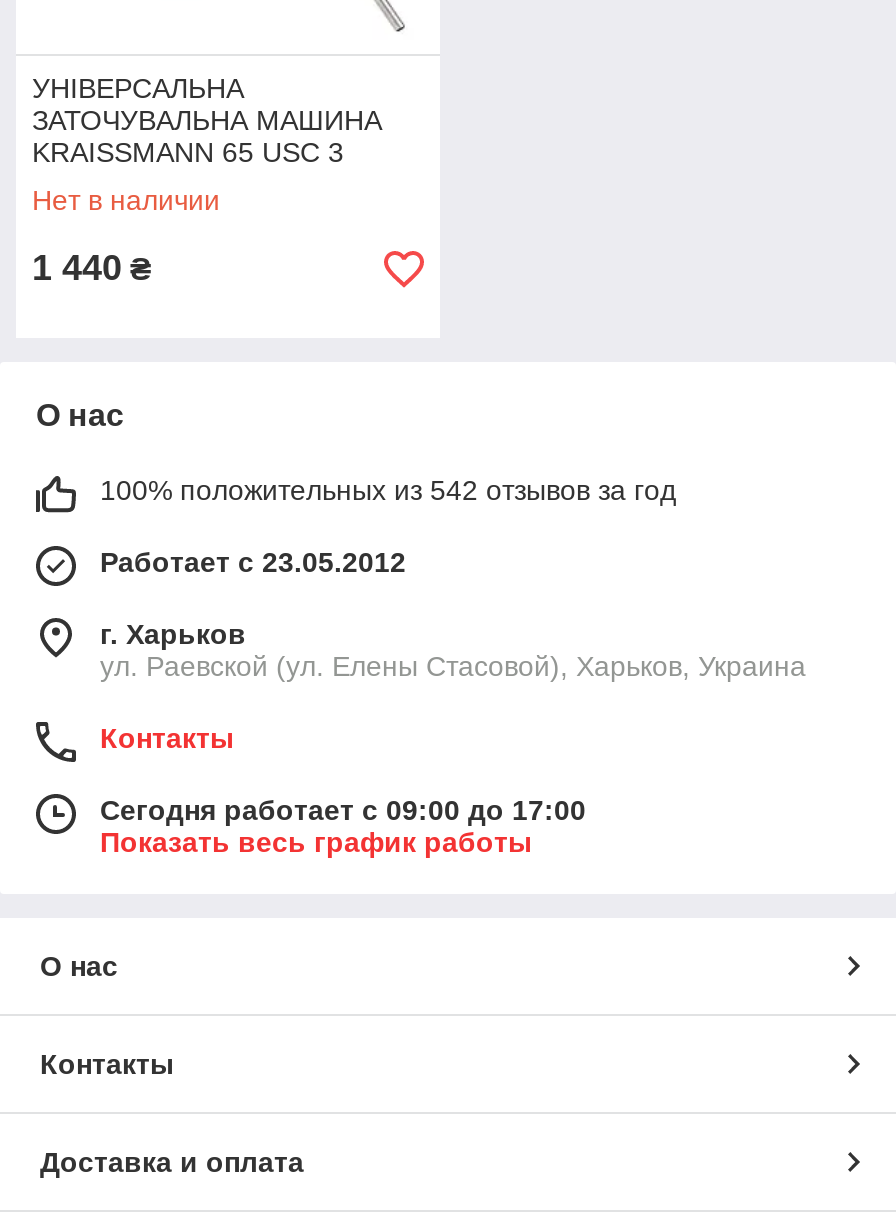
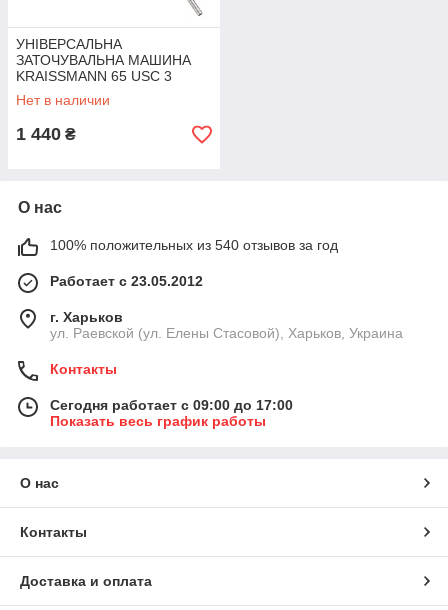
[100,474,676,506] 100% положительных из 542 отзывов за год -> [50,237,338,253] 100% положительных из 540 отзывов за год

